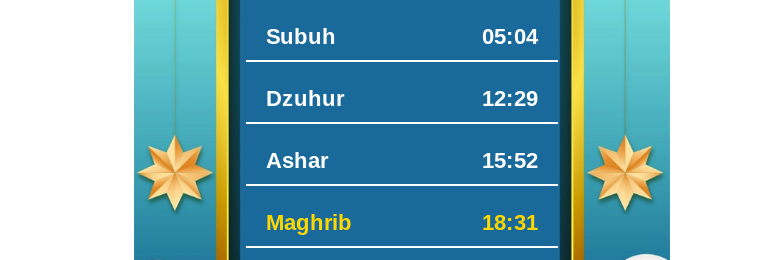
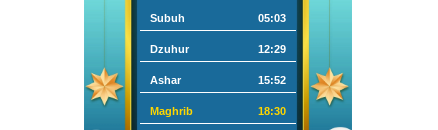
[482,24,538,48] 05:04 -> [258,12,286,24] 05:03
[482,210,538,234] 18:31 -> [258,105,286,117] 18:30

